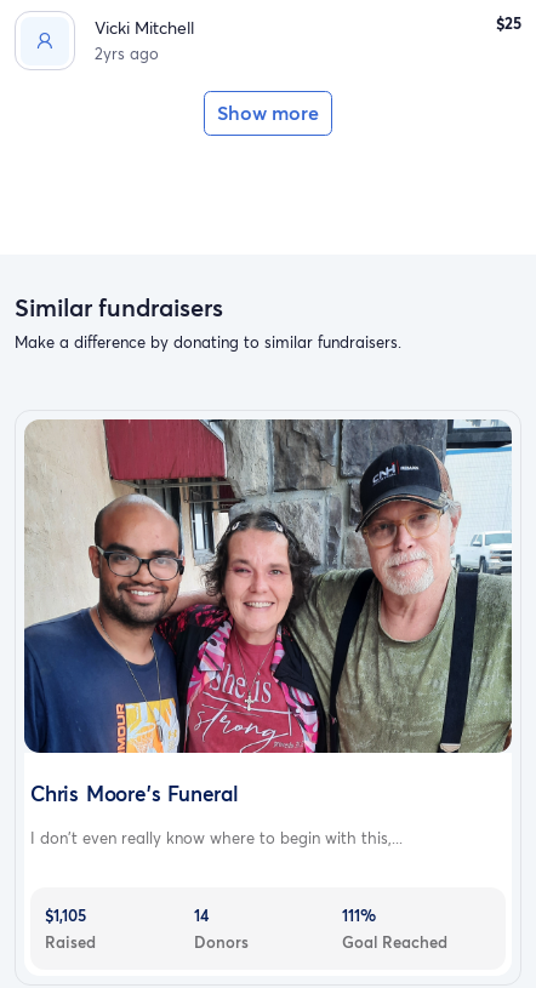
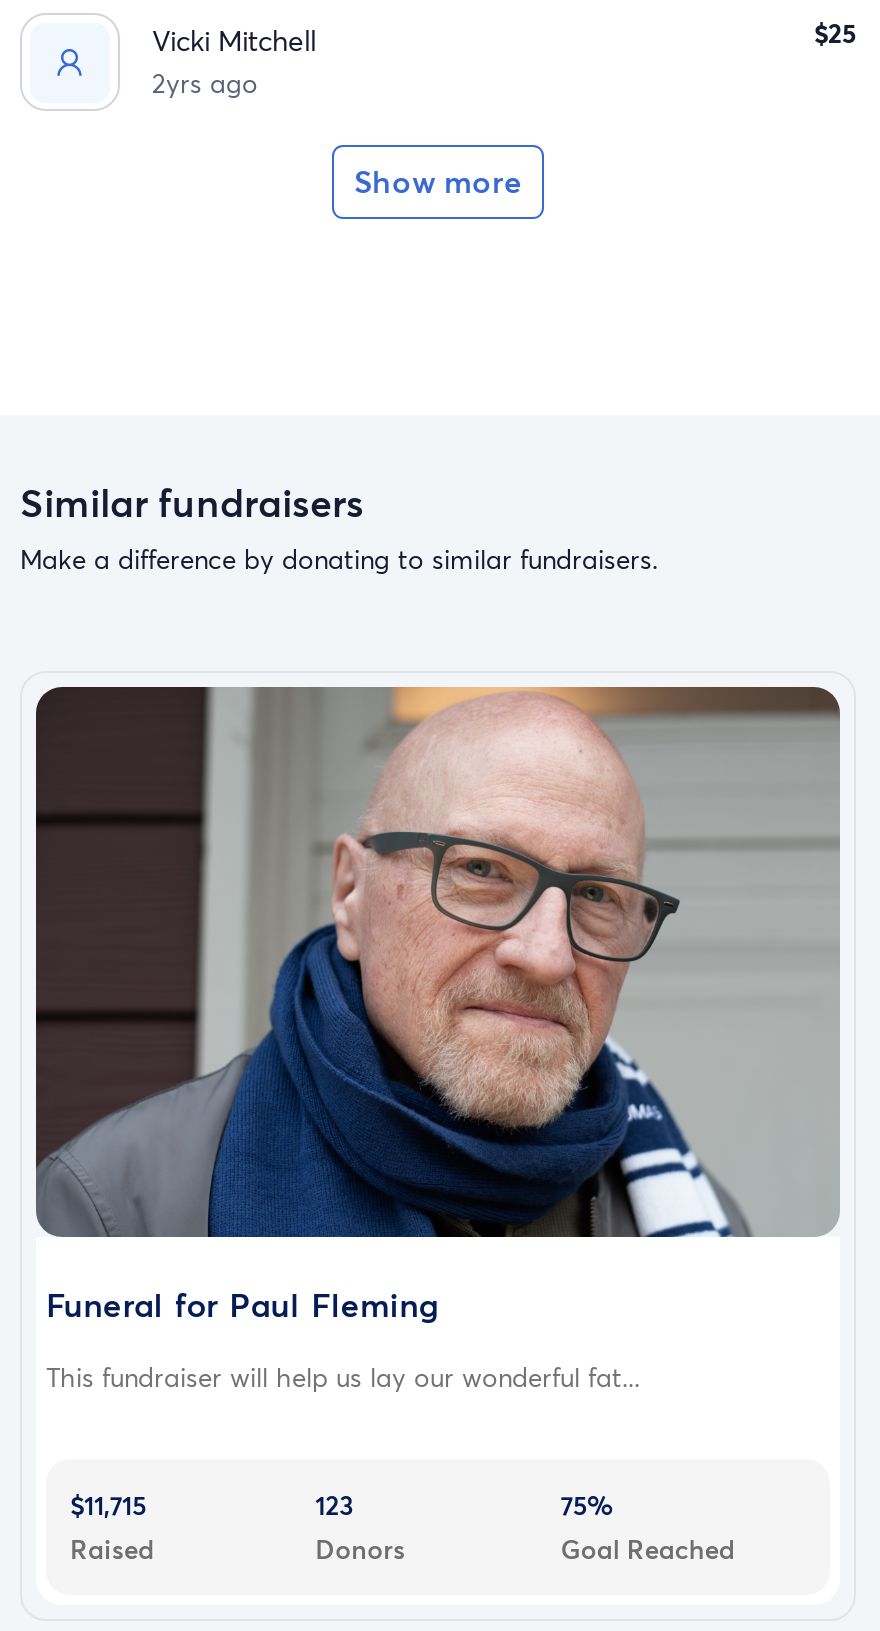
[24,418,512,807] [image] | Chris Moore's Funeral -> [34,685,840,1327] [image] | Funeral for Paul Fleming
[30,827,403,849] I don't even really know where to begin with this,... -> [46,1359,640,1395] This fundraiser will help us lay our wonderful fat...
[45,904,86,926] $1,105 -> [70,1487,146,1523] $11,715
[194,904,209,926] 14 -> [315,1487,353,1523] 123
[342,904,376,926] 111% -> [561,1487,613,1523] 75%

